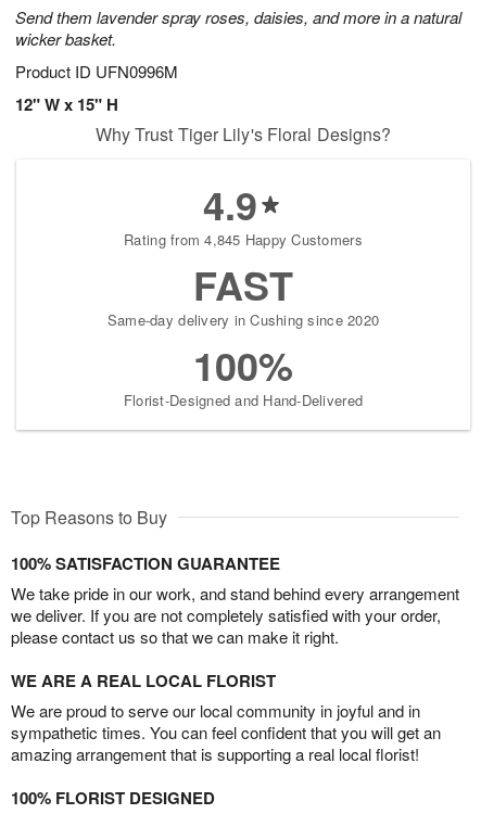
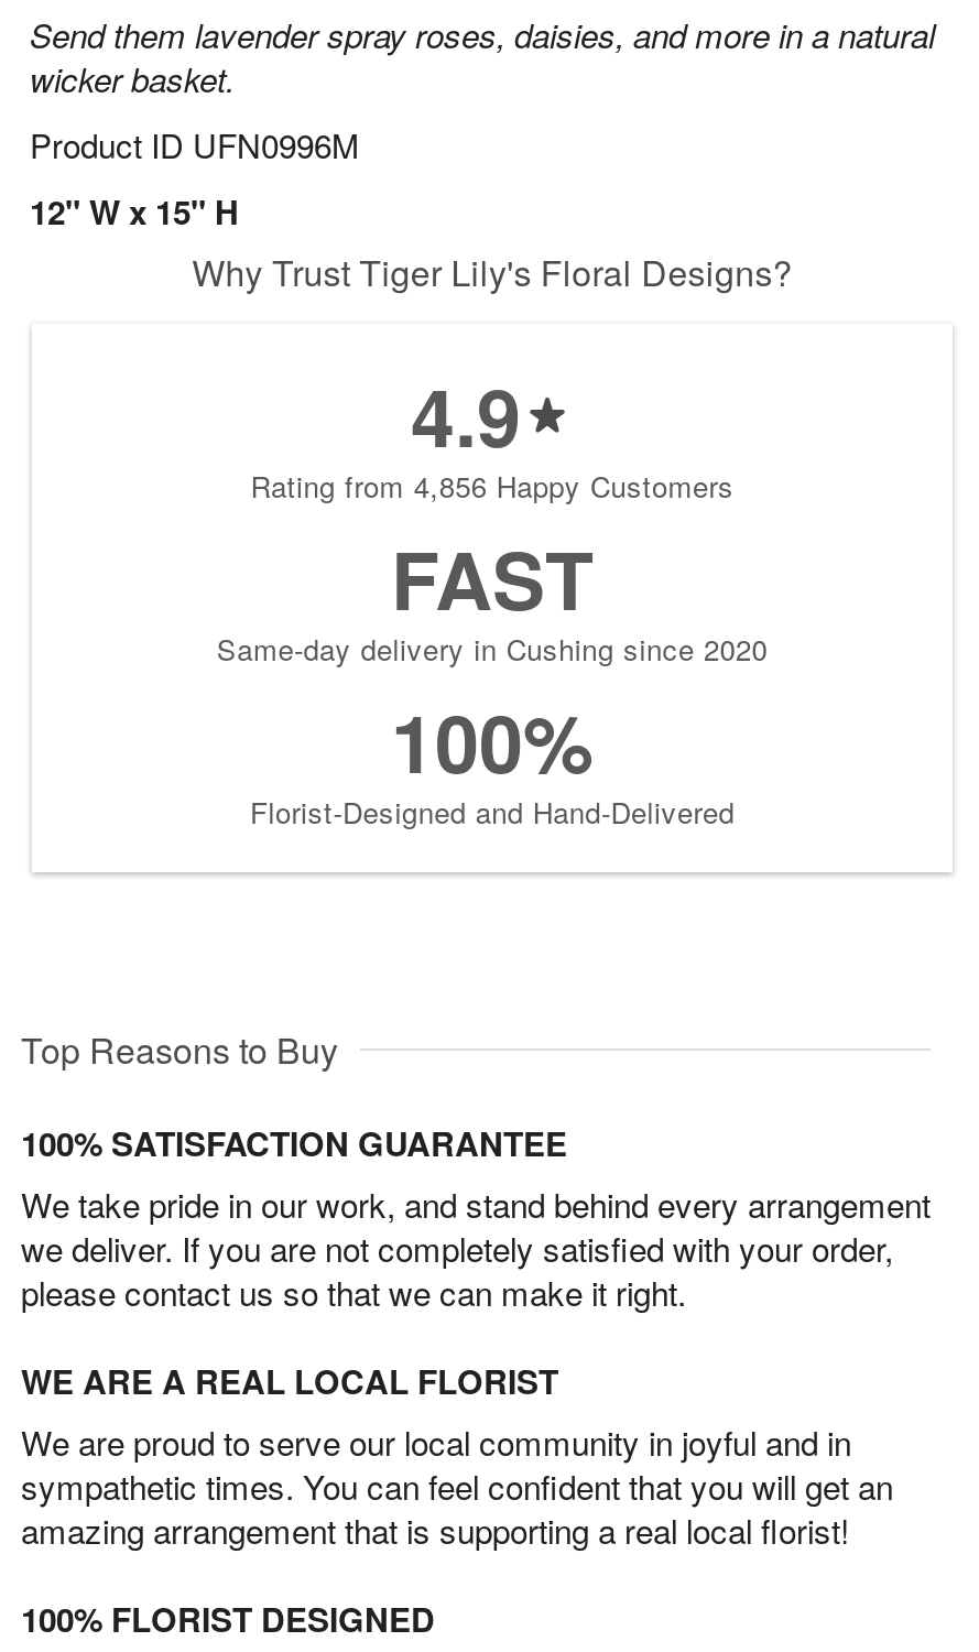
[124,229,362,250] Rating from 4,845 Happy Customers -> [250,466,734,507] Rating from 4,856 Happy Customers

